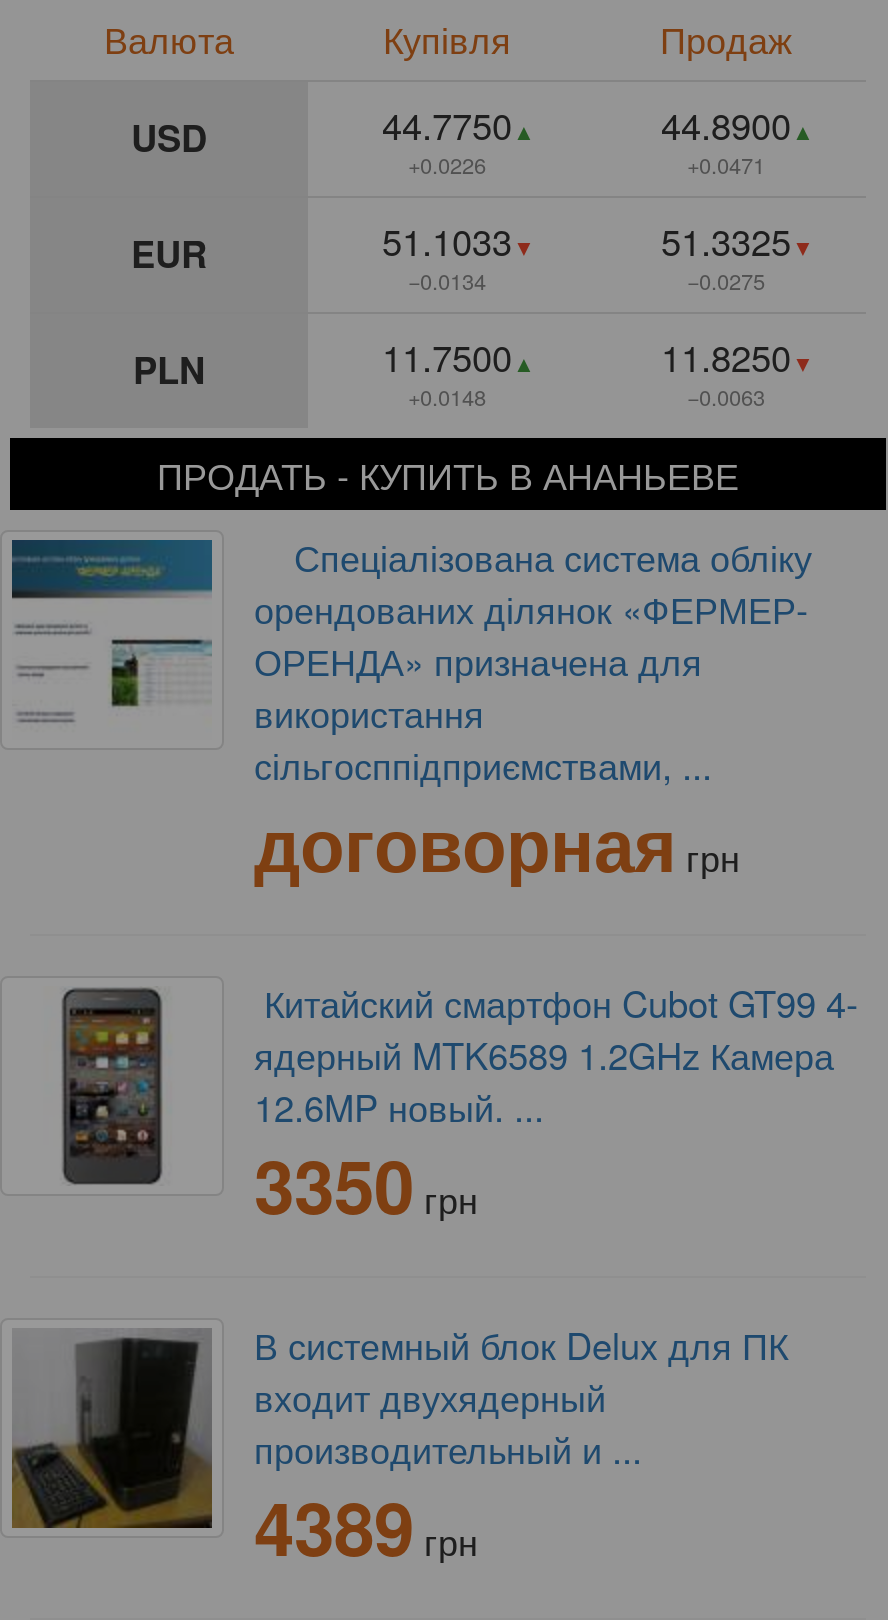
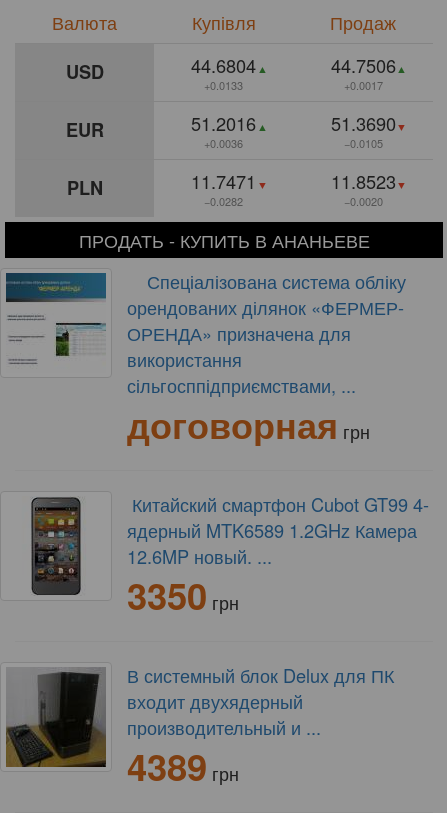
[382,98,512,150] 44.7750 -> [191,52,256,78] 44.6804
[661,98,791,150] 44.8900 -> [330,52,395,78] 44.7506
[420,148,486,180] 0.0226 -> [210,77,243,93] 0.0133
[699,148,765,180] 0.0471 -> [349,77,382,93] 0.0017
[382,214,512,266] 51.1033 -> [191,110,256,136] 51.2016
[661,214,791,266] 51.3325 -> [330,110,395,136] 51.3690
[420,264,486,296] 0.0134 -> [210,135,243,151] 0.0036
[699,264,765,296] 0.0275 -> [349,135,382,151] 0.0105
[382,330,512,382] 11.7500 -> [191,168,256,194] 11.7471
[661,330,791,382] 11.8250 -> [330,168,395,194] 11.8523
[420,380,486,412] 0.0148 -> [210,193,243,209] 0.0282
[699,380,765,412] 0.0063 -> [349,193,382,209] 0.0020

